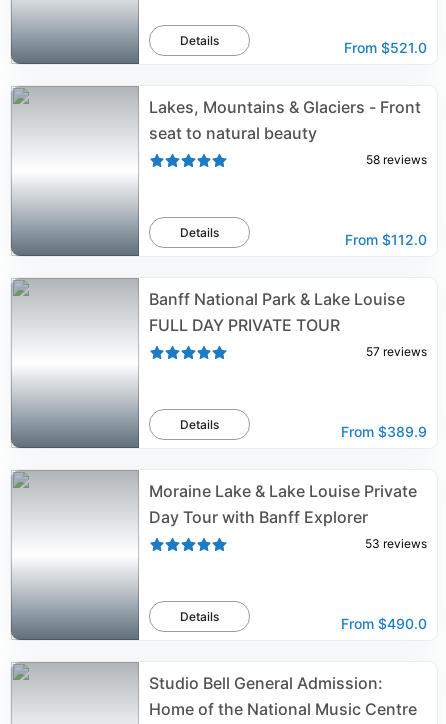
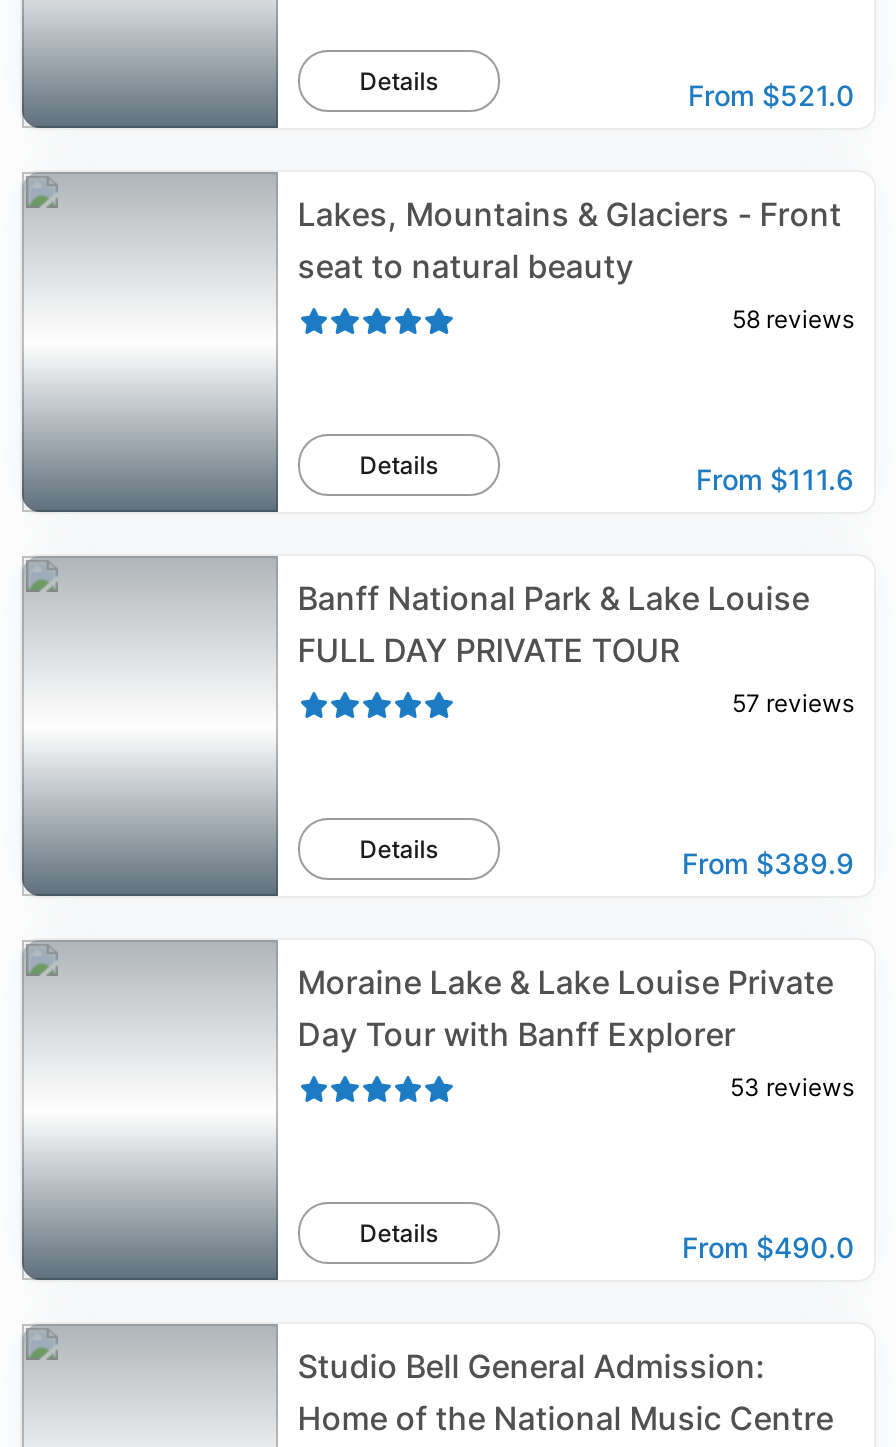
[345,231,427,248] From $112.0 -> [696,462,854,496] From $111.6

